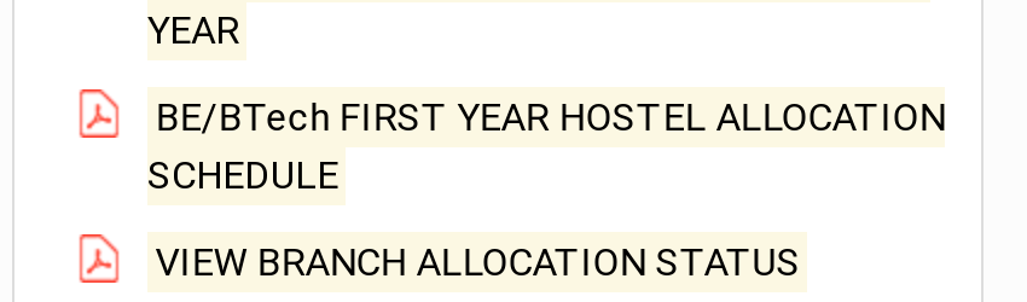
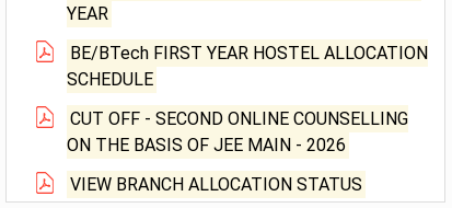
none -> [67,108,408,155] CUT OFF - SECOND ONLINE COUNSELLING | ON THE BASIS OF JEE MAIN - 2026

